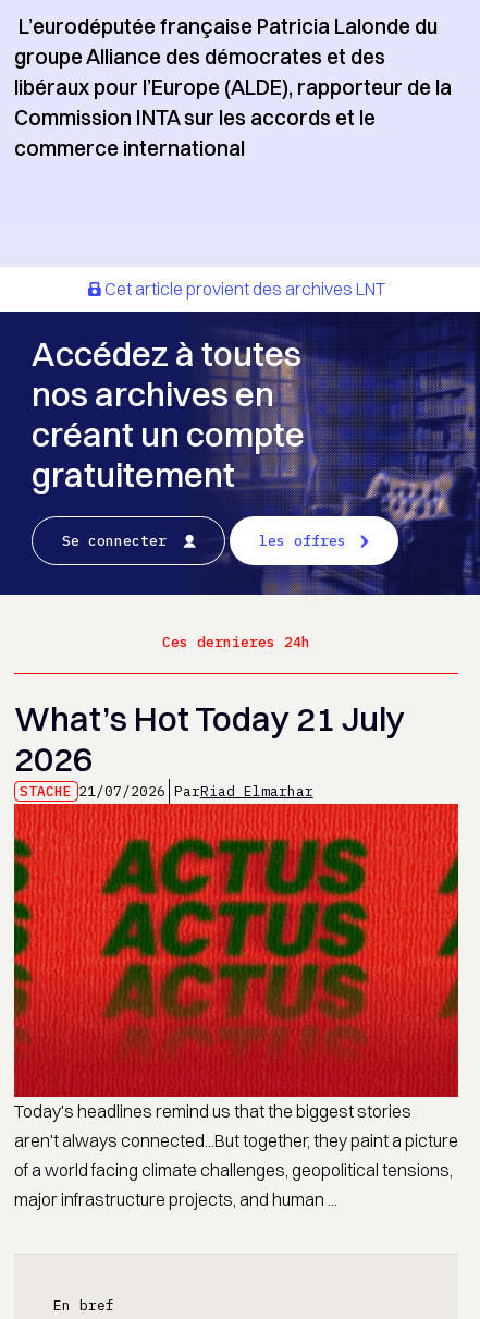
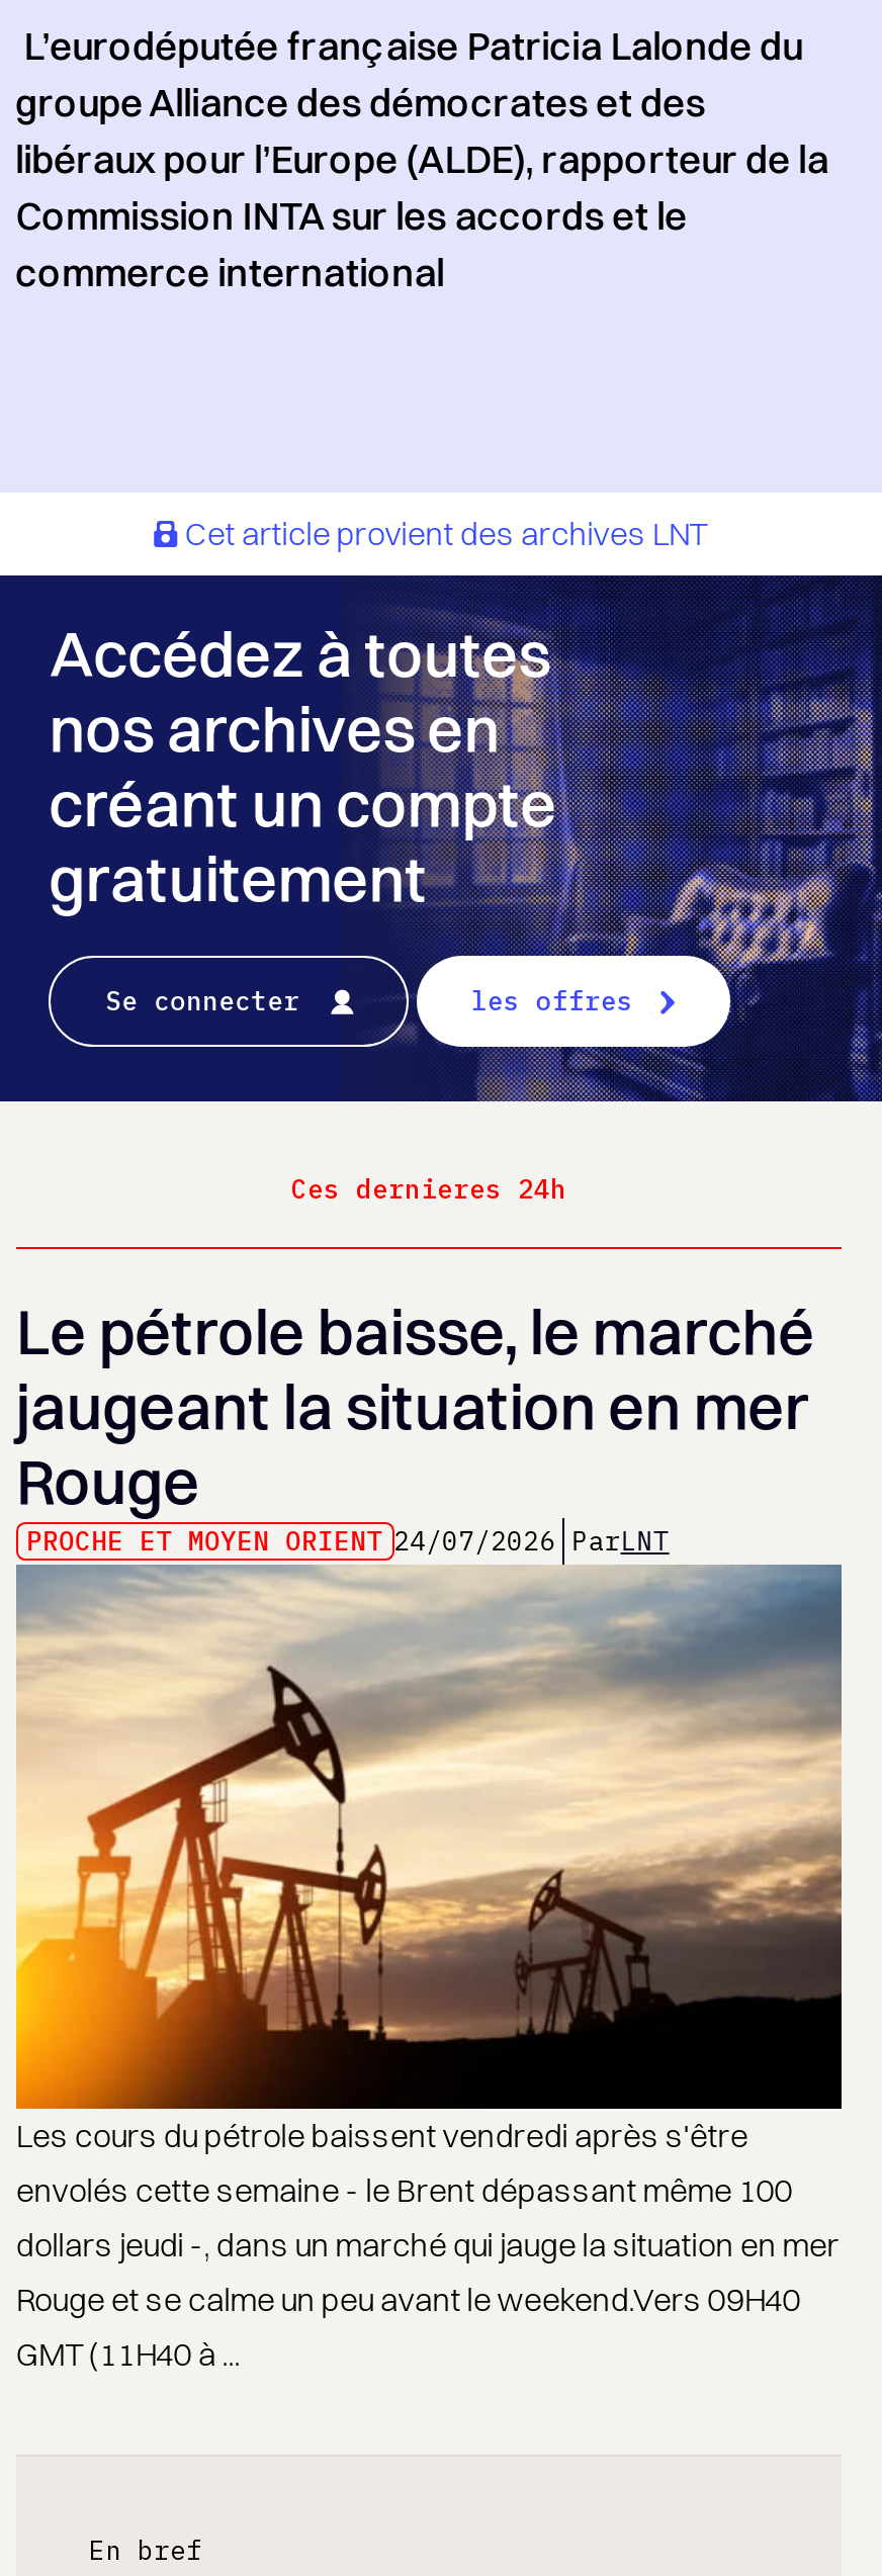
[14,697,405,801] What’s Hot Today 21 July | 2026 | STACHE 21/07/2026 ParRiad Elmarhar -> [16,1292,815,1559] Le pétrole baisse, le marché | jaugeant la situation en mer | Rouge | PROCHE ET MOYEN ORIENT 24/07/2026 ParLNT
[13,803,459,1210] [image] | Today's headlines remind us that the biggest stories | aren't always connected...But together, they paint a picture | of a world facing climate challenges, geopolitical tensions, | major infrastructure projects, and human ... -> [14,1563,844,2373] [image] | Les cours du pétrole baissent vendredi après s'être | envolés cette semaine - le Brent dépassant même 100 | dollars jeudi -, dans un marché qui jauge la situation en mer | Rouge et se calme un peu avant le weekend.Vers 09H40 | GMT (11H40 à ...

